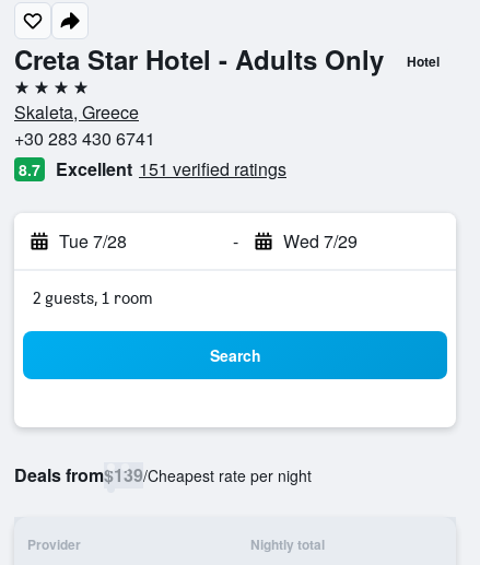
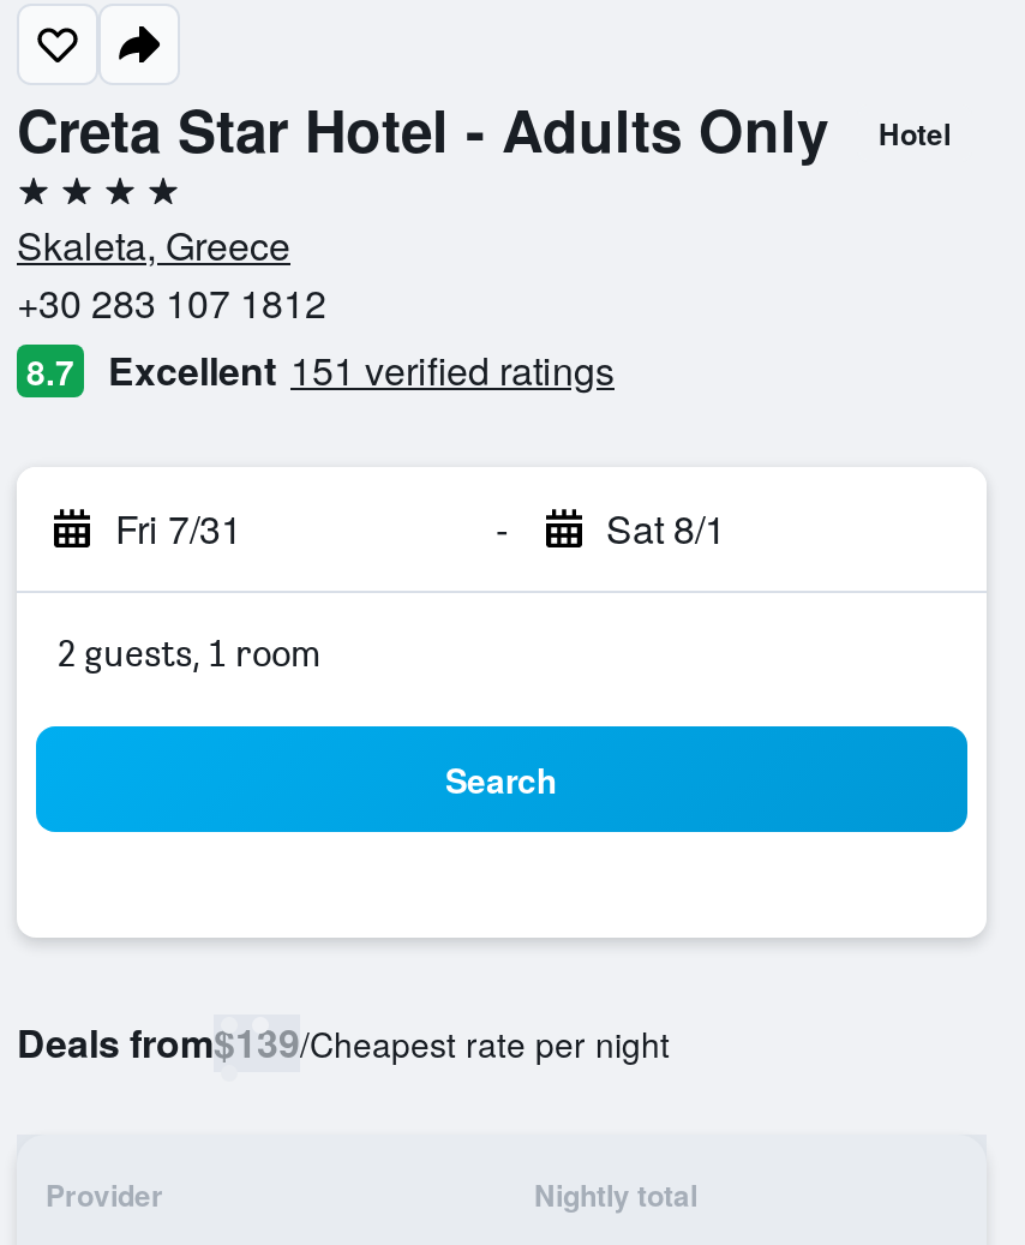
[14,126,155,151] +30 283 430 6741 -> [17,275,326,330] +30 283 107 1812
[59,228,127,254] Tue 7/28 -> [115,501,242,556] Fri 7/31
[283,228,357,254] Wed 7/29 -> [606,501,726,556] Sat 8/1

